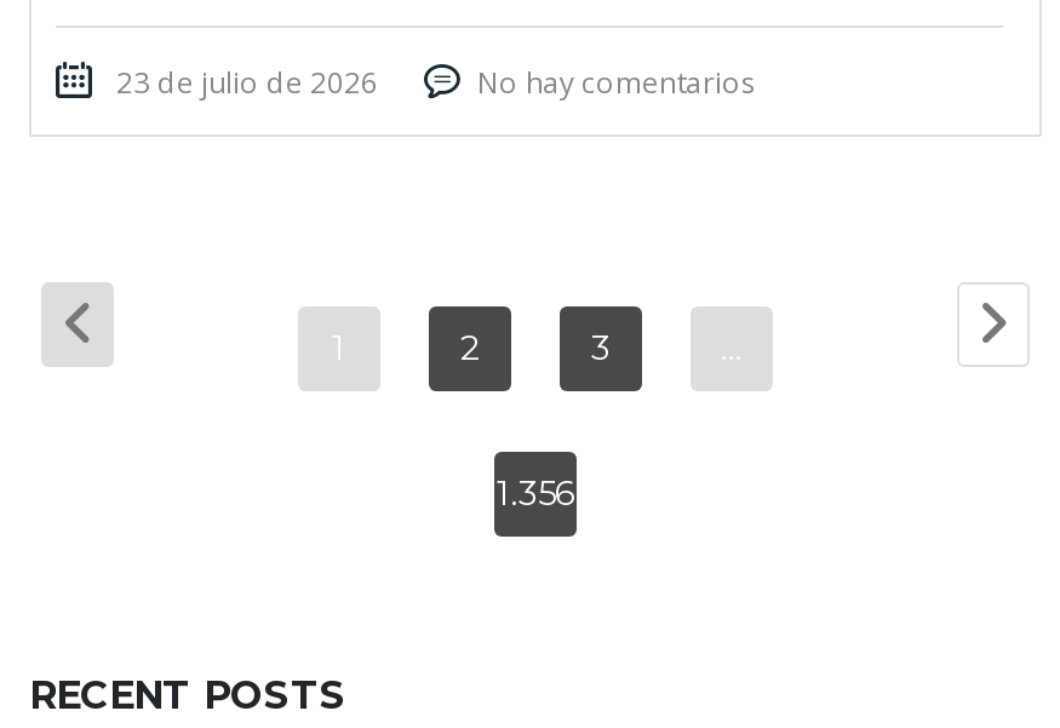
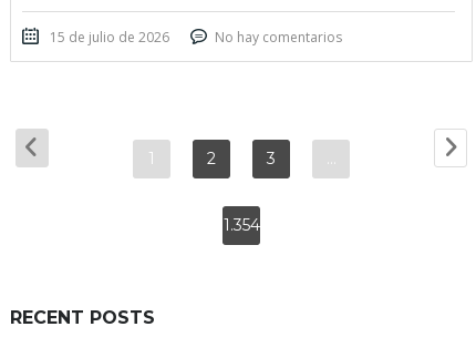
[116,61,378,102] 23 de julio de 2026 -> [50,27,169,46] 15 de julio de 2026
[497,470,574,514] 1.356 -> [223,215,260,234] 1.354

